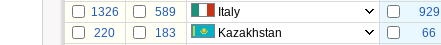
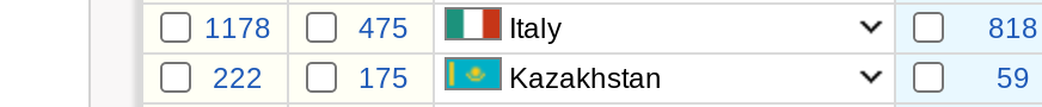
[90,5,118,19] 1326 -> [204,12,271,45] 1178
[155,5,176,19] 589 -> [358,12,409,45] 475
[418,5,439,19] 929 -> [988,12,1038,45] 818
[94,26,115,40] 220 -> [213,62,263,95] 222
[155,26,176,40] 183 -> [358,62,409,95] 175
[422,26,436,40] 66 -> [997,62,1030,95] 59

